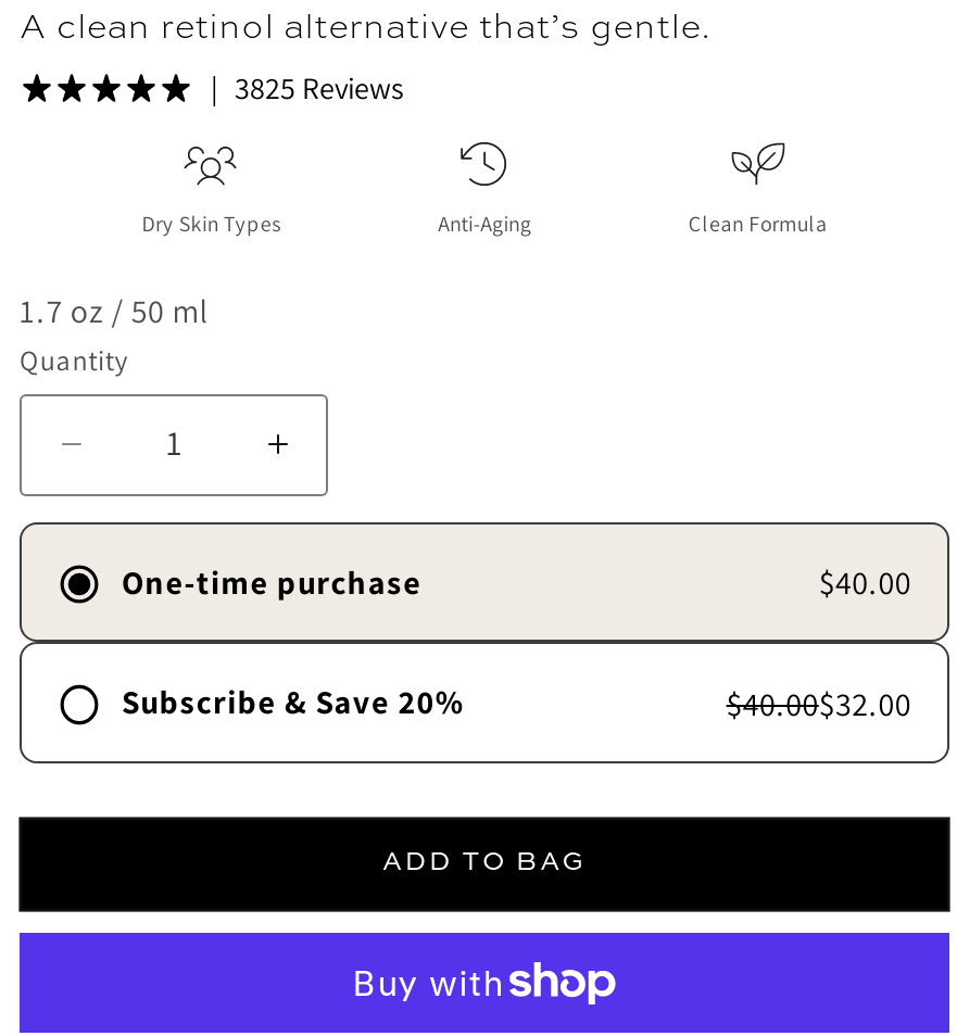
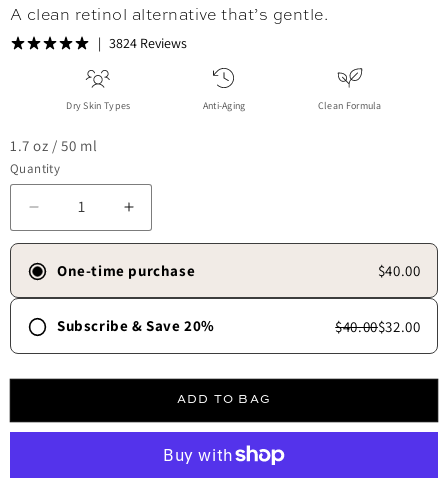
[235,68,404,107] 3825 Reviews -> [109,34,187,52] 3824 Reviews

